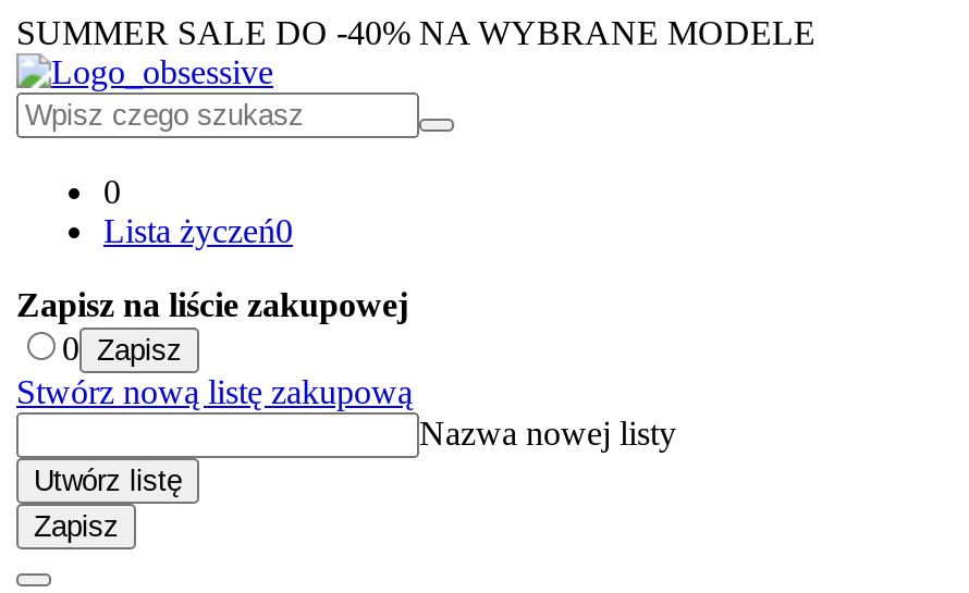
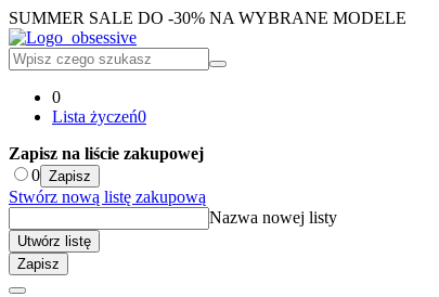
[16,14,815,51] SUMMER SALE DO -40% NA WYBRANE MODELE -> [9,9,406,27] SUMMER SALE DO -30% NA WYBRANE MODELE

